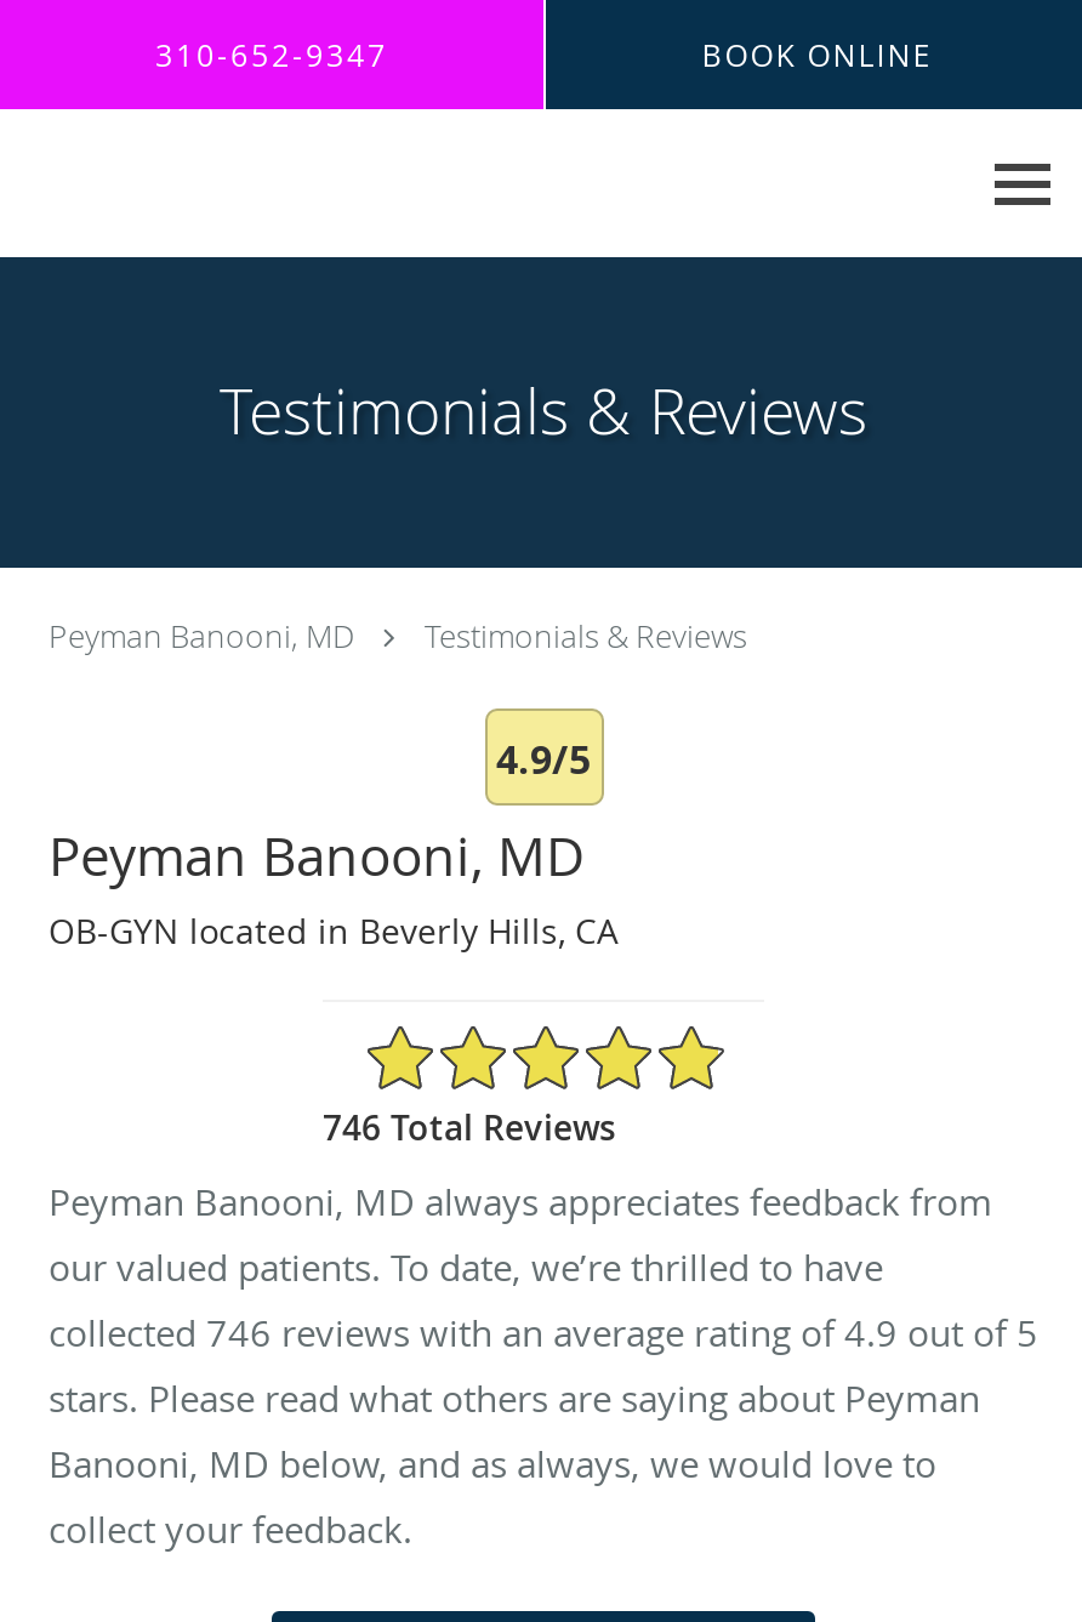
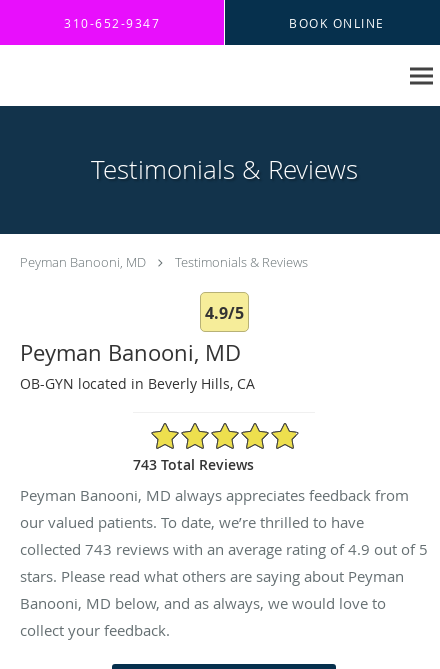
[323,1103,616,1149] 746 Total Reviews -> [133,454,254,473] 743 Total Reviews
[49,1307,1038,1355] collected 746 reviews with an average rating of 4.9 out of 5 -> [20,538,428,558] collected 743 reviews with an average rating of 4.9 out of 5

